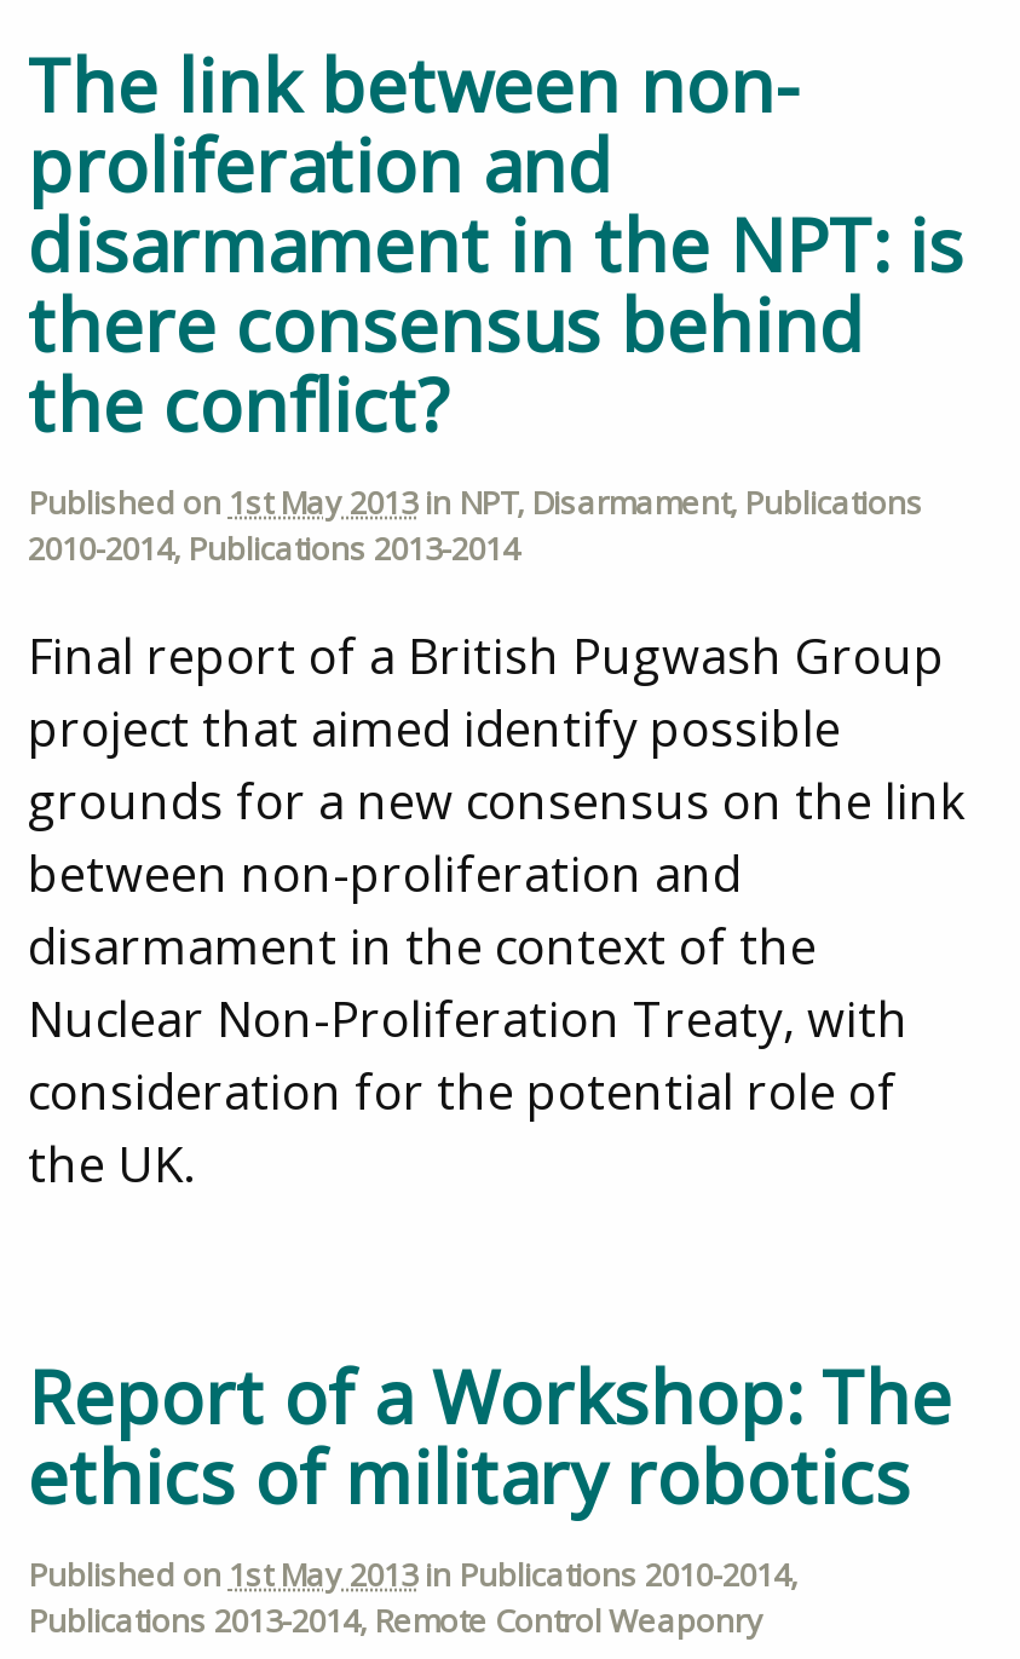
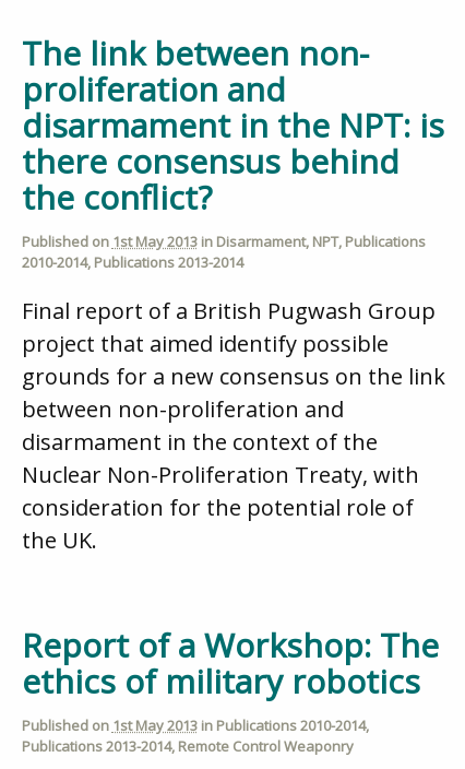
[28,481,923,524] Published on 1st May 2013 in NPT, Disarmament, Publications -> [21,232,425,251] Published on 1st May 2013 in Disarmament, NPT, Publications

